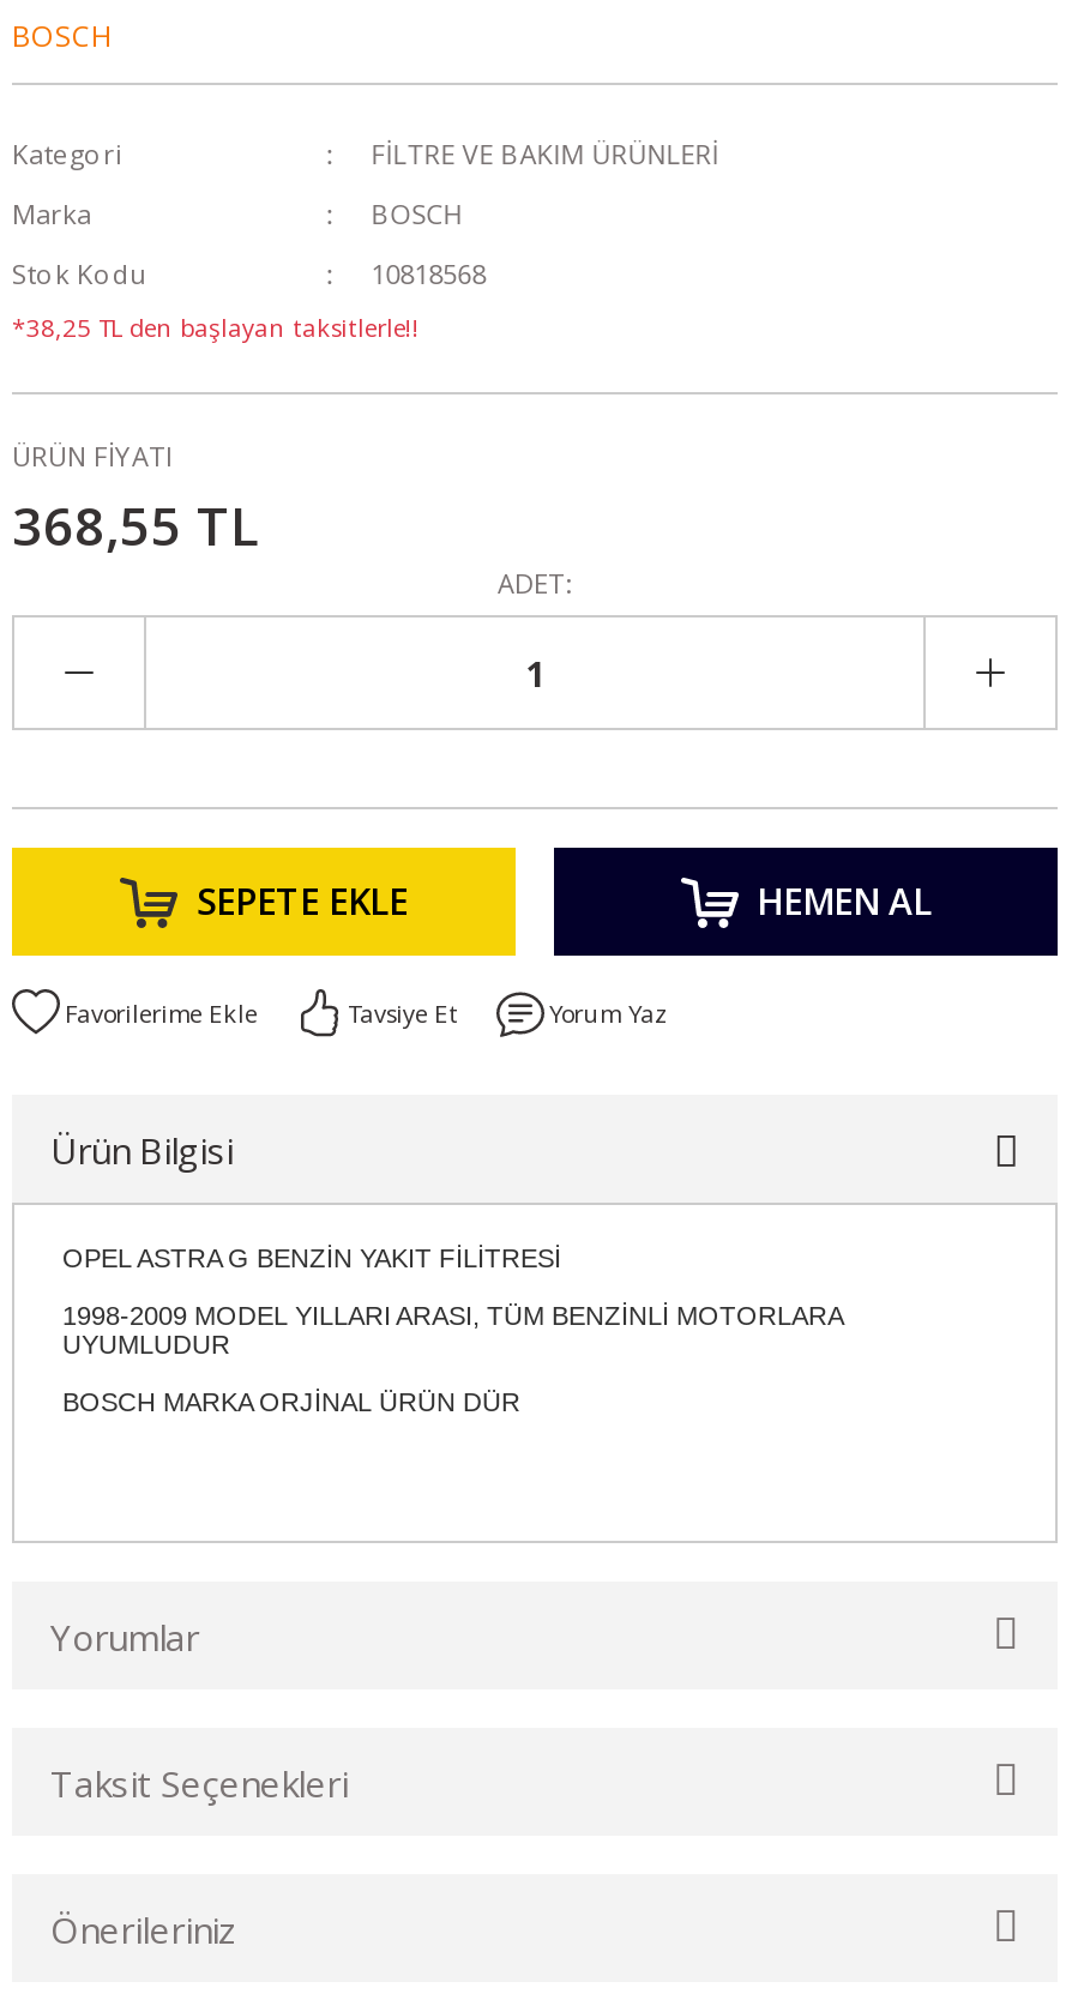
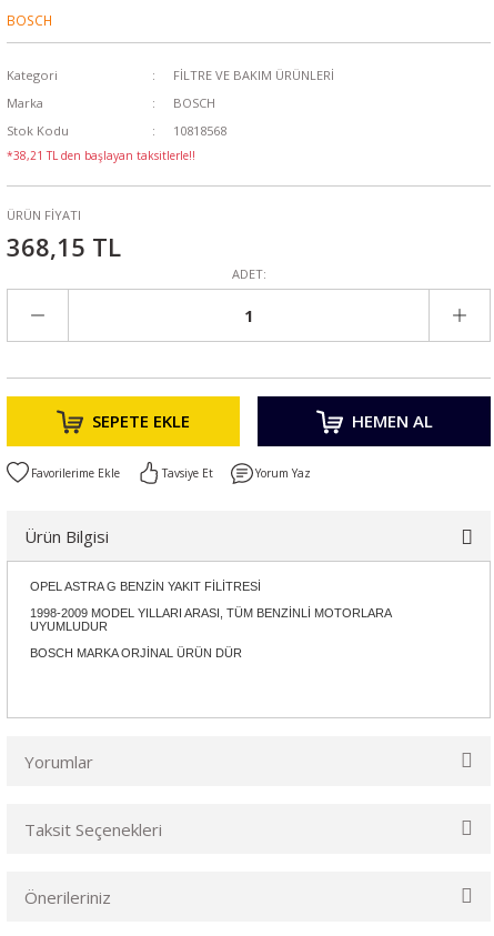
[12,311,420,344] *38,25 TL den başlayan taksitlerle!! -> [7,148,195,163] *38,21 TL den başlayan taksitlerle!!
[12,488,259,560] 368,55 TL -> [7,230,121,263] 368,15 TL

